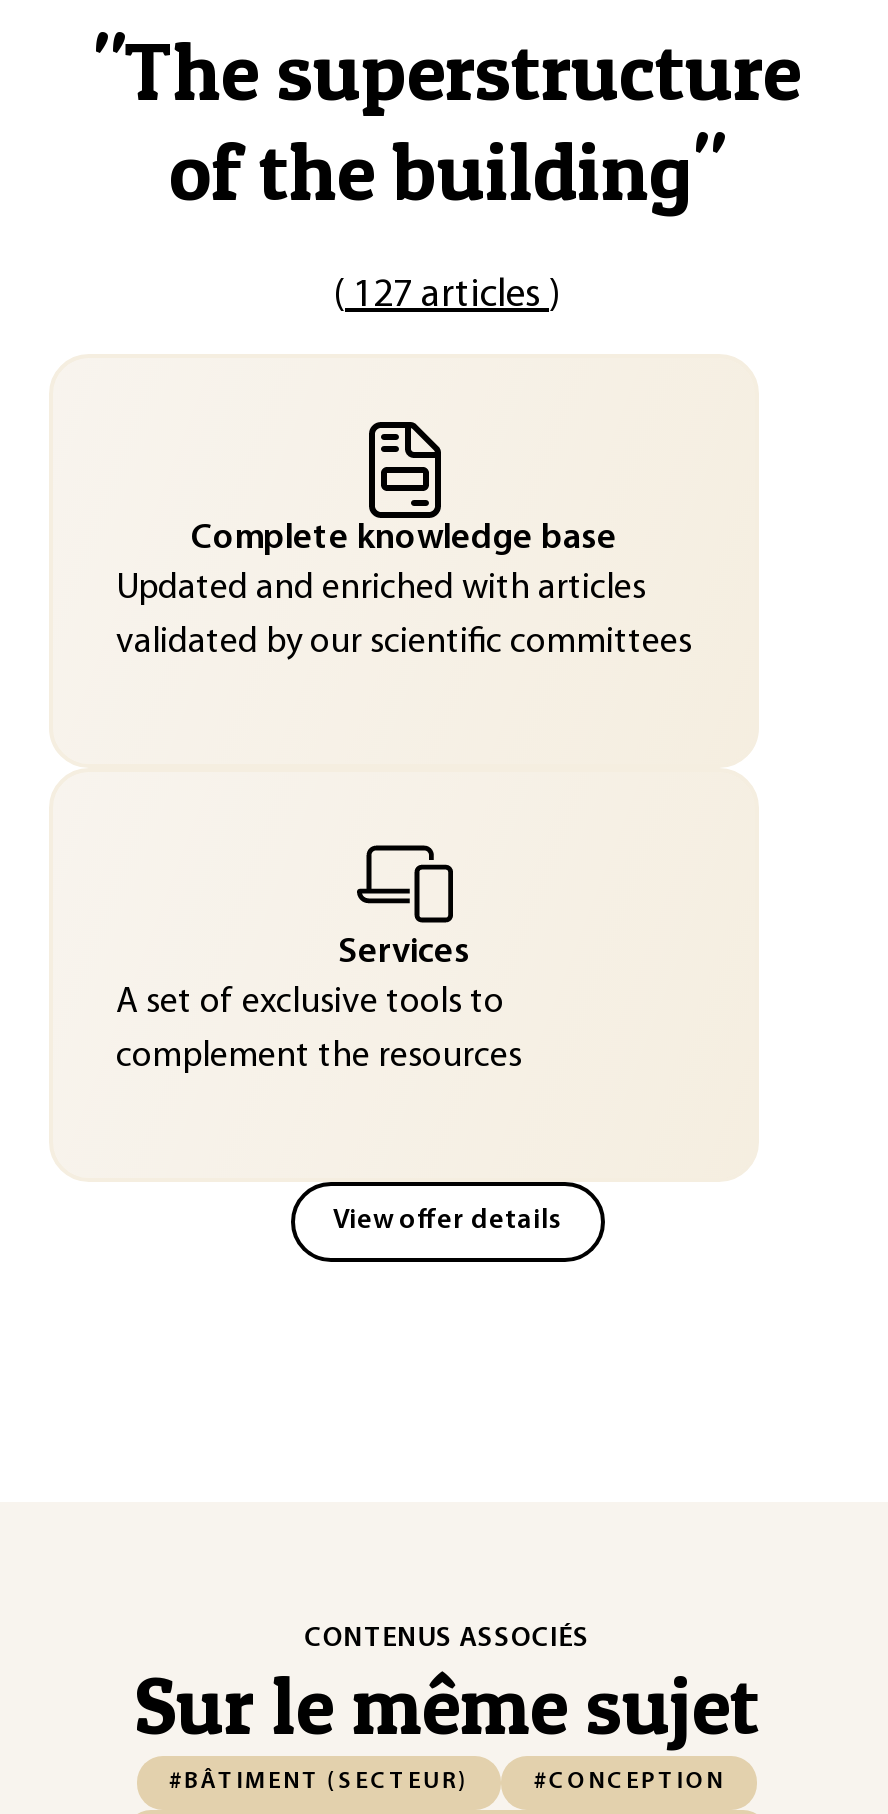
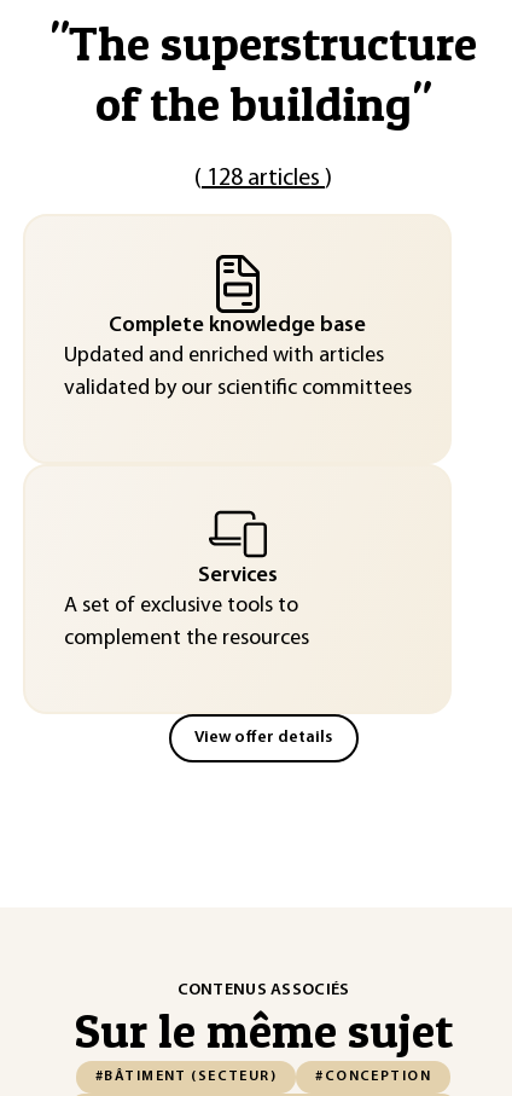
[333,276,561,316] (127 articles) -> [194,167,332,191] (128 articles)

